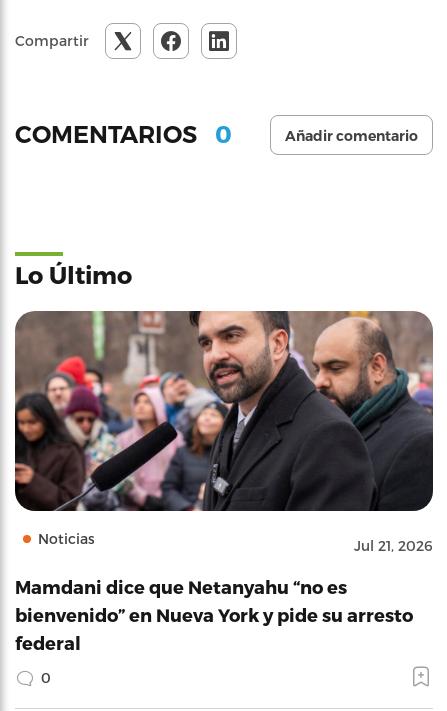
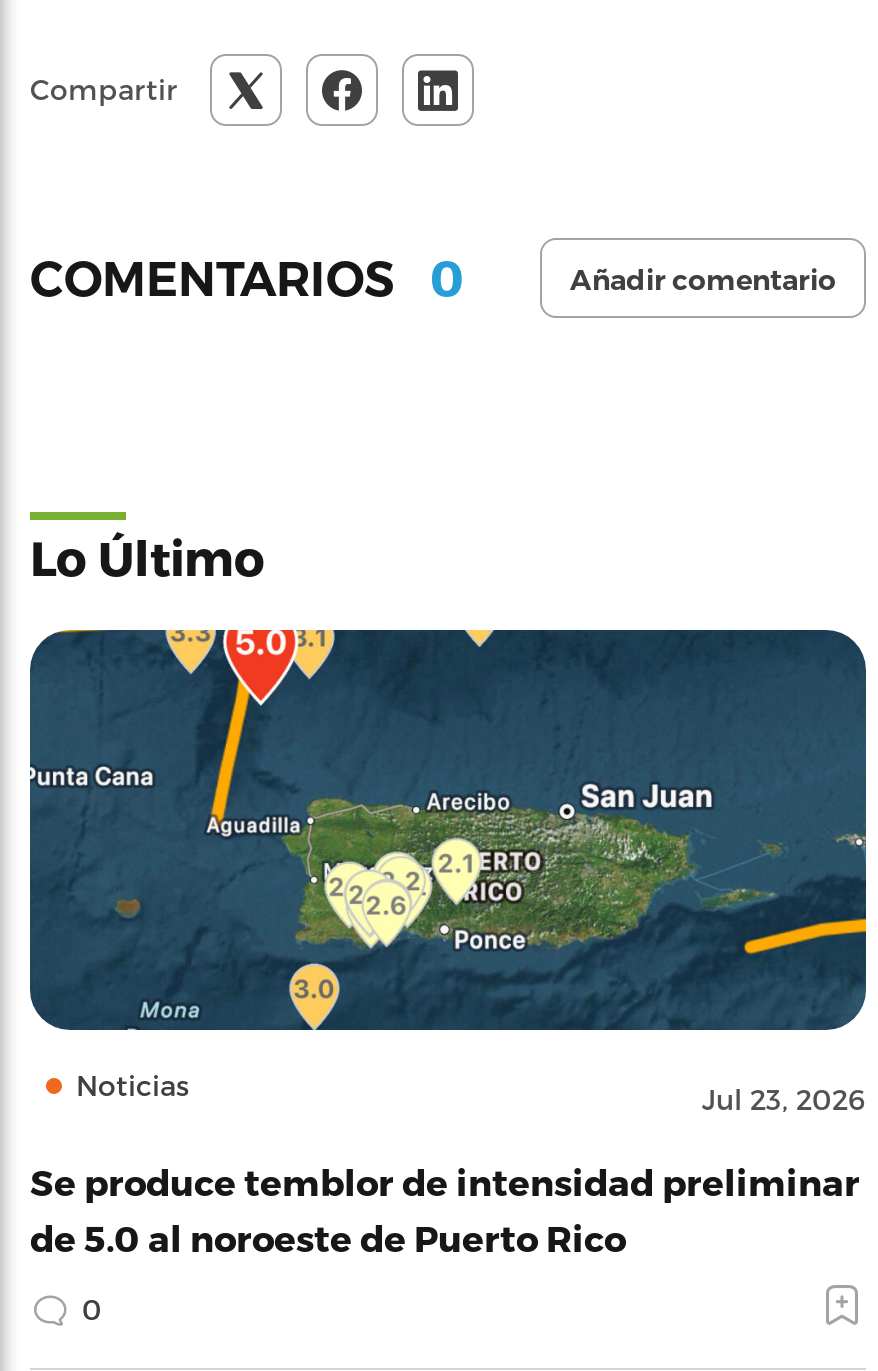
[14,310,434,554] [image] | Jul 21, 2026 -> [28,627,868,1116] [image] | Jul 23, 2026
[15,576,413,653] Mamdani dice que Netanyahu “no es | bienvenido” en Nueva York y pide su arresto | federal -> [30,1160,860,1258] Se produce temblor de intensidad preliminar | de 5.0 al noroeste de Puerto Rico

